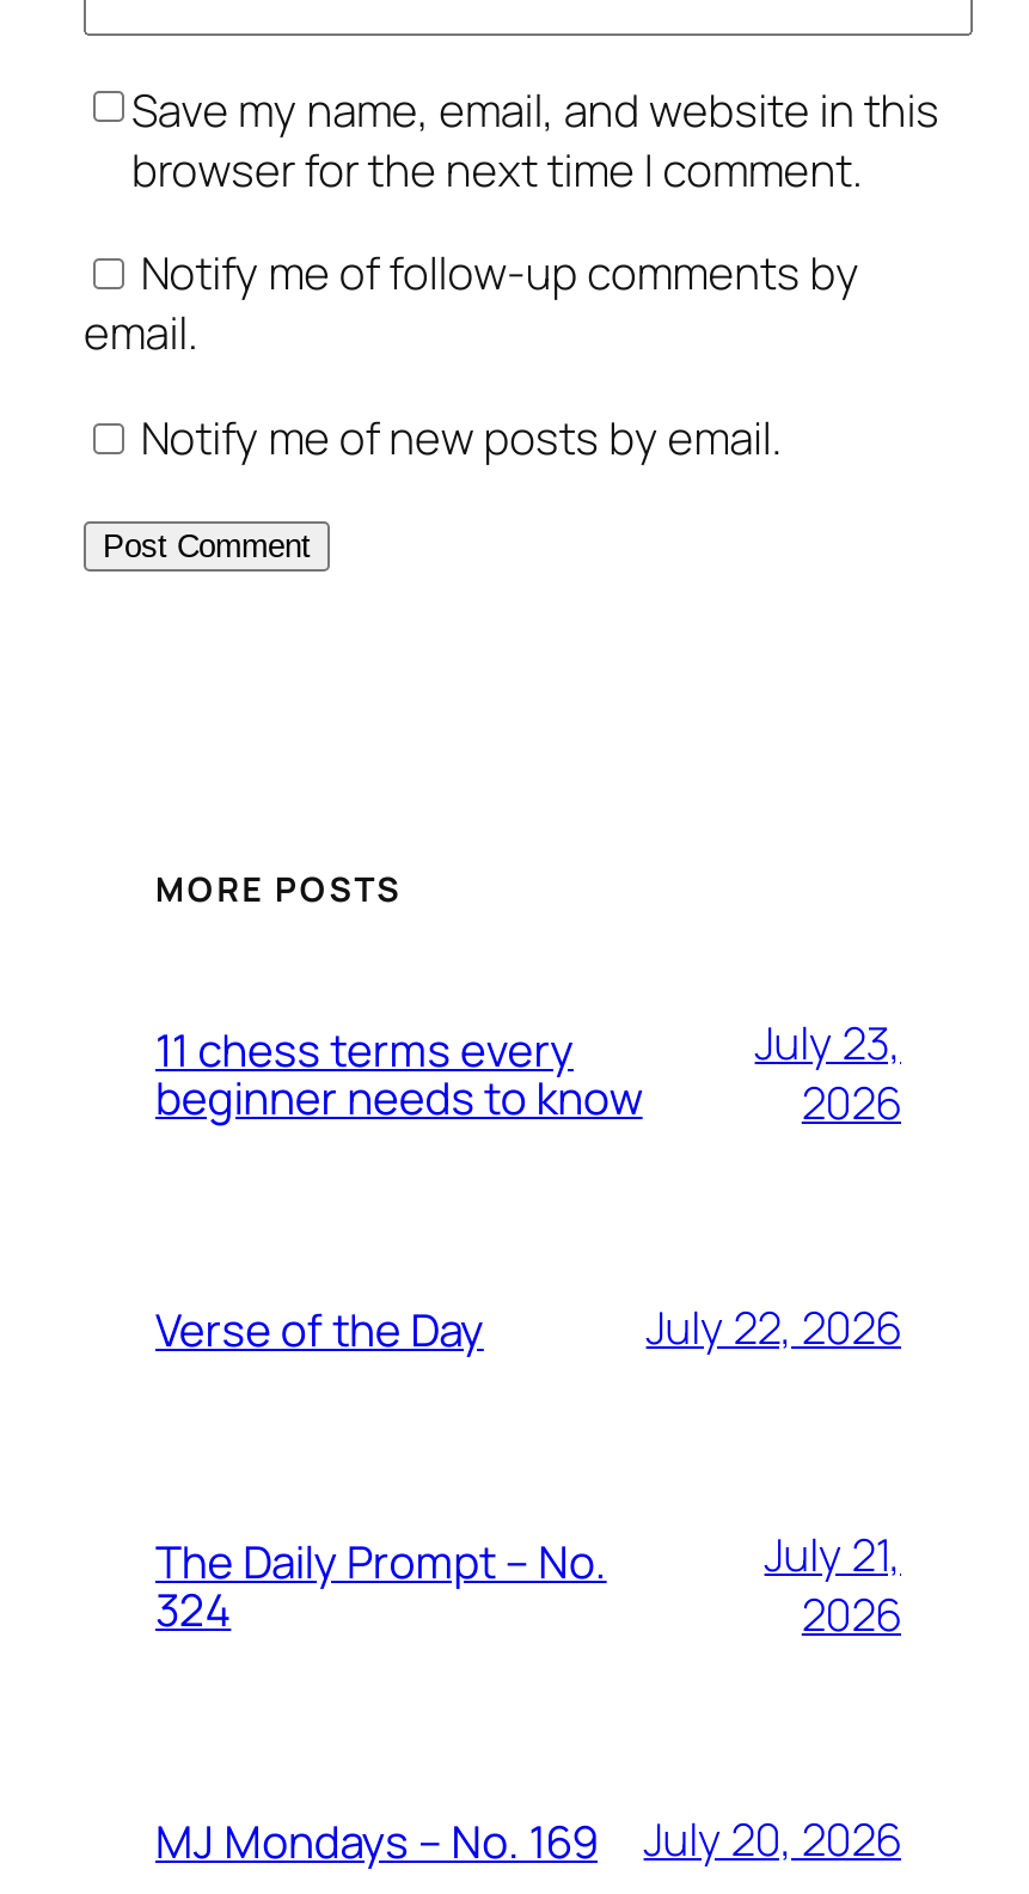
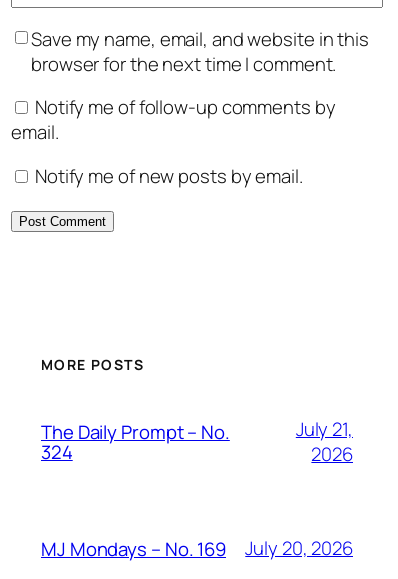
[155,1018,642,1128] 11 chess terms every | beginner needs to know -> none
[755,1011,901,1133] July 23, | 2026 -> none
[155,1296,901,1360] Verse of the Day | July 22, 2026 -> none

